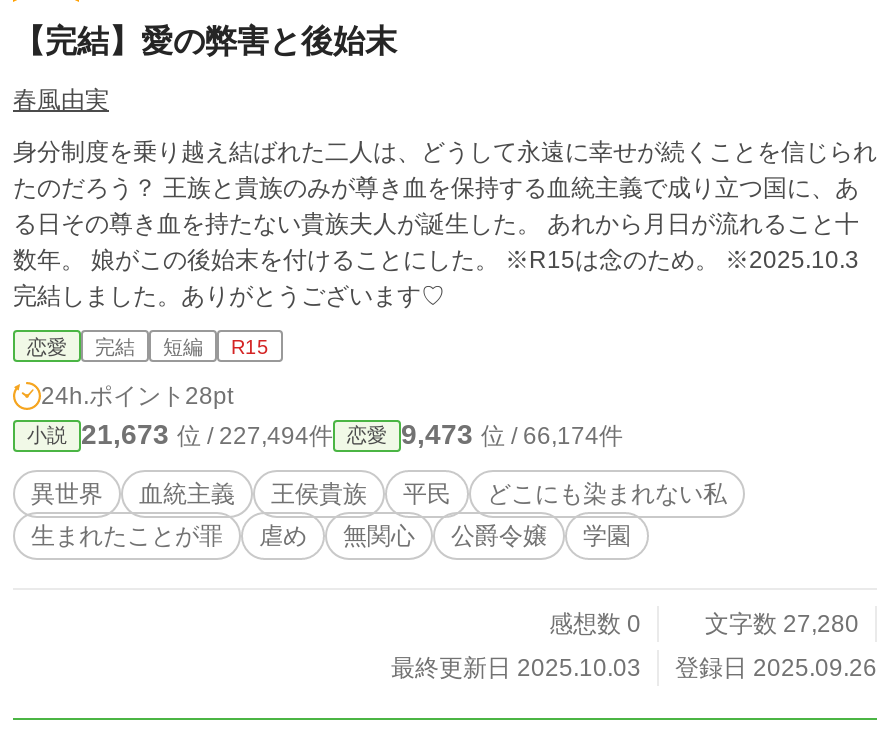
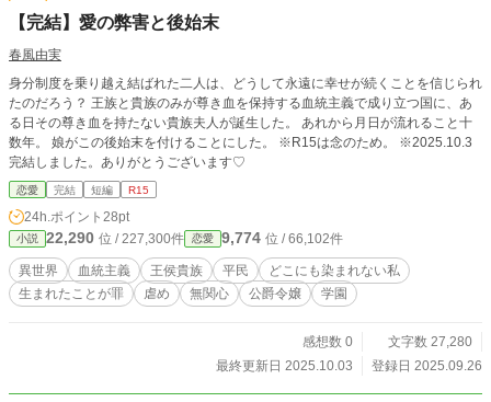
[81,418,333,450] 21,673位 / 227,494件 -> [46,229,184,246] 22,290位 / 227,300件
[401,418,623,450] 9,473位 / 66,174件 -> [221,229,343,246] 9,774位 / 66,102件

